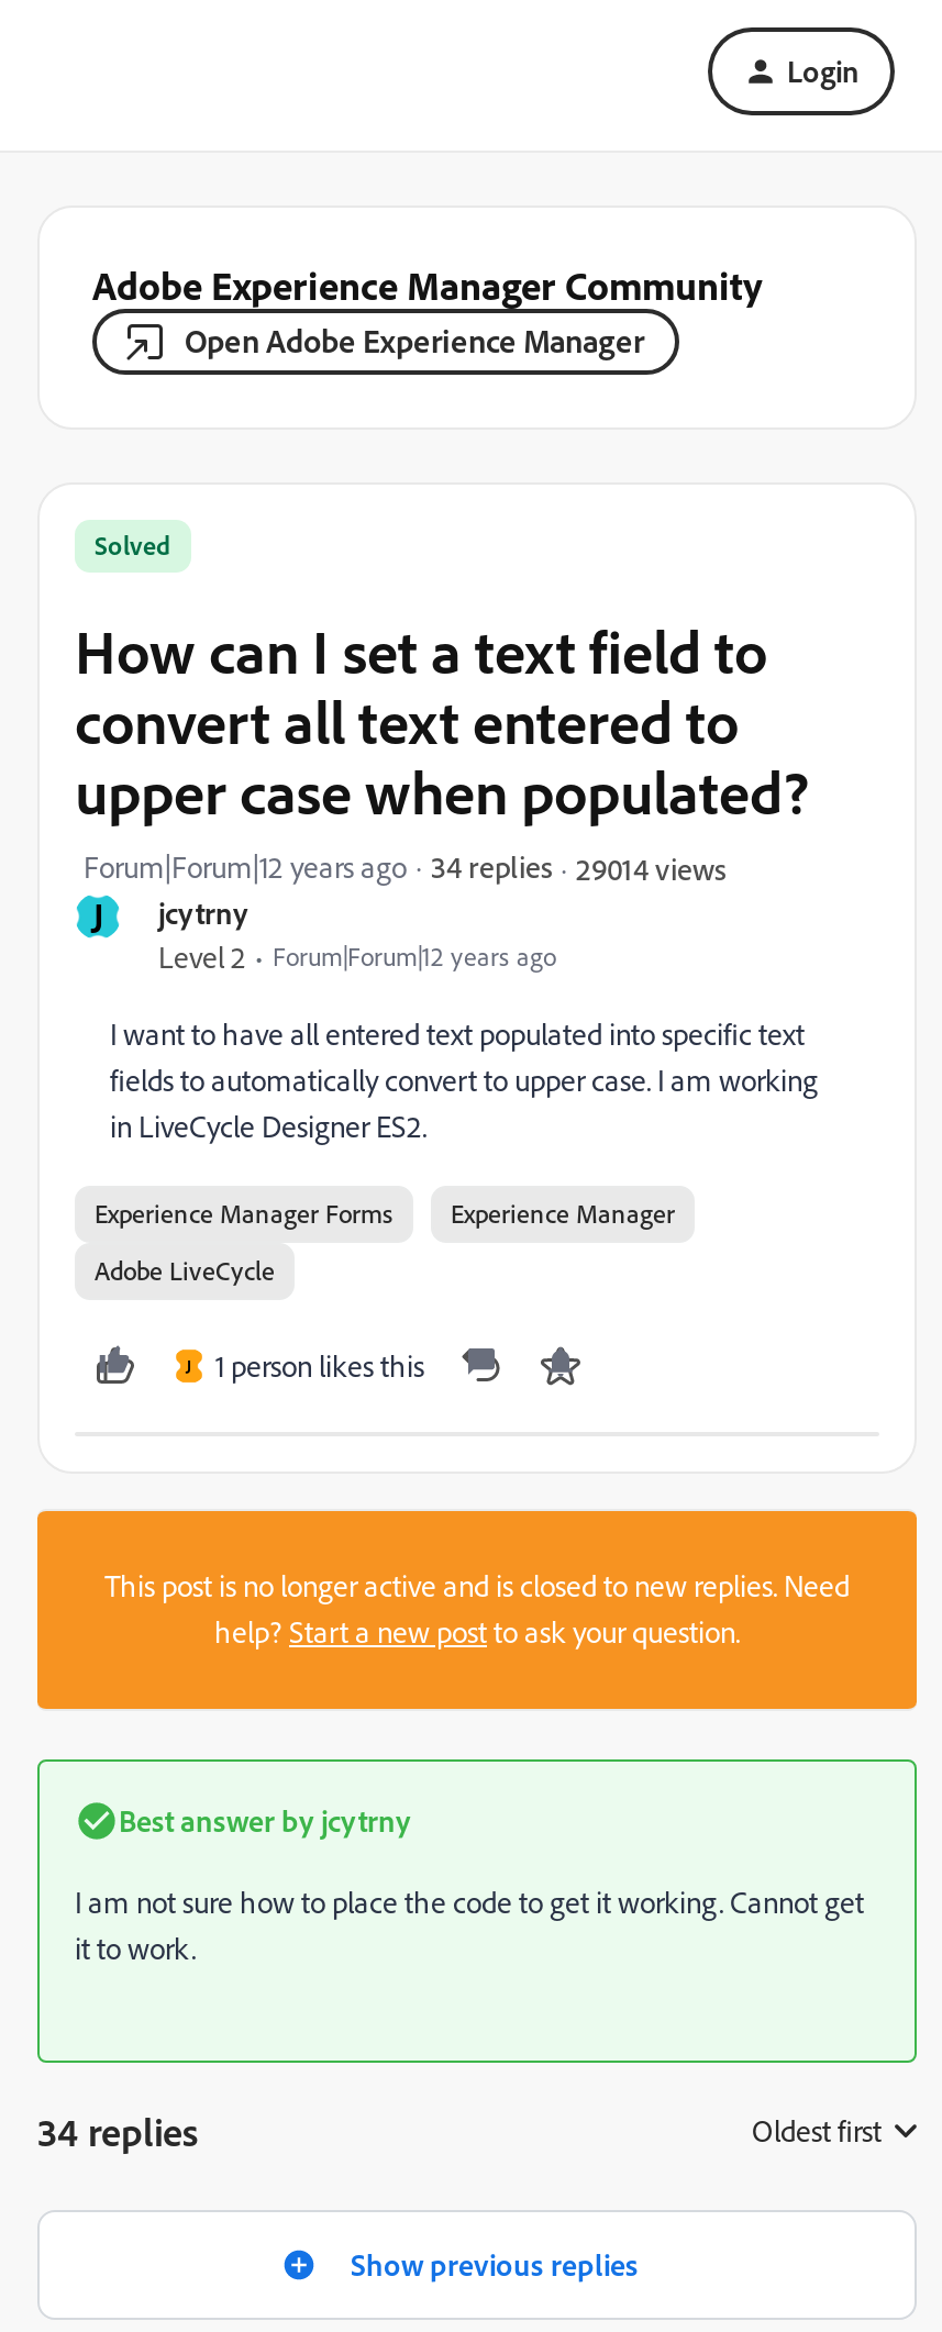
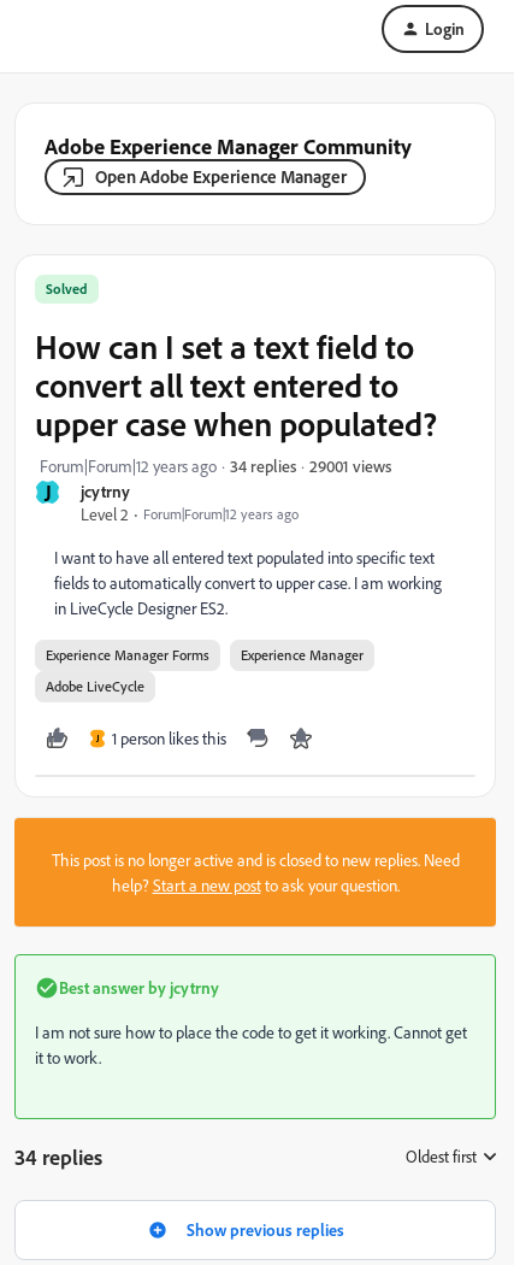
[576,848,725,886] 29014 views -> [309,455,391,475] 29001 views

